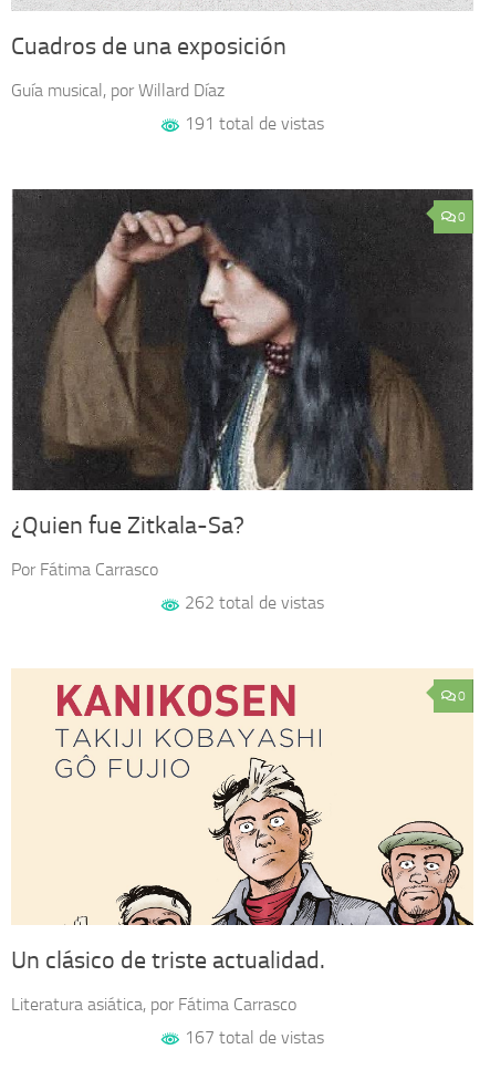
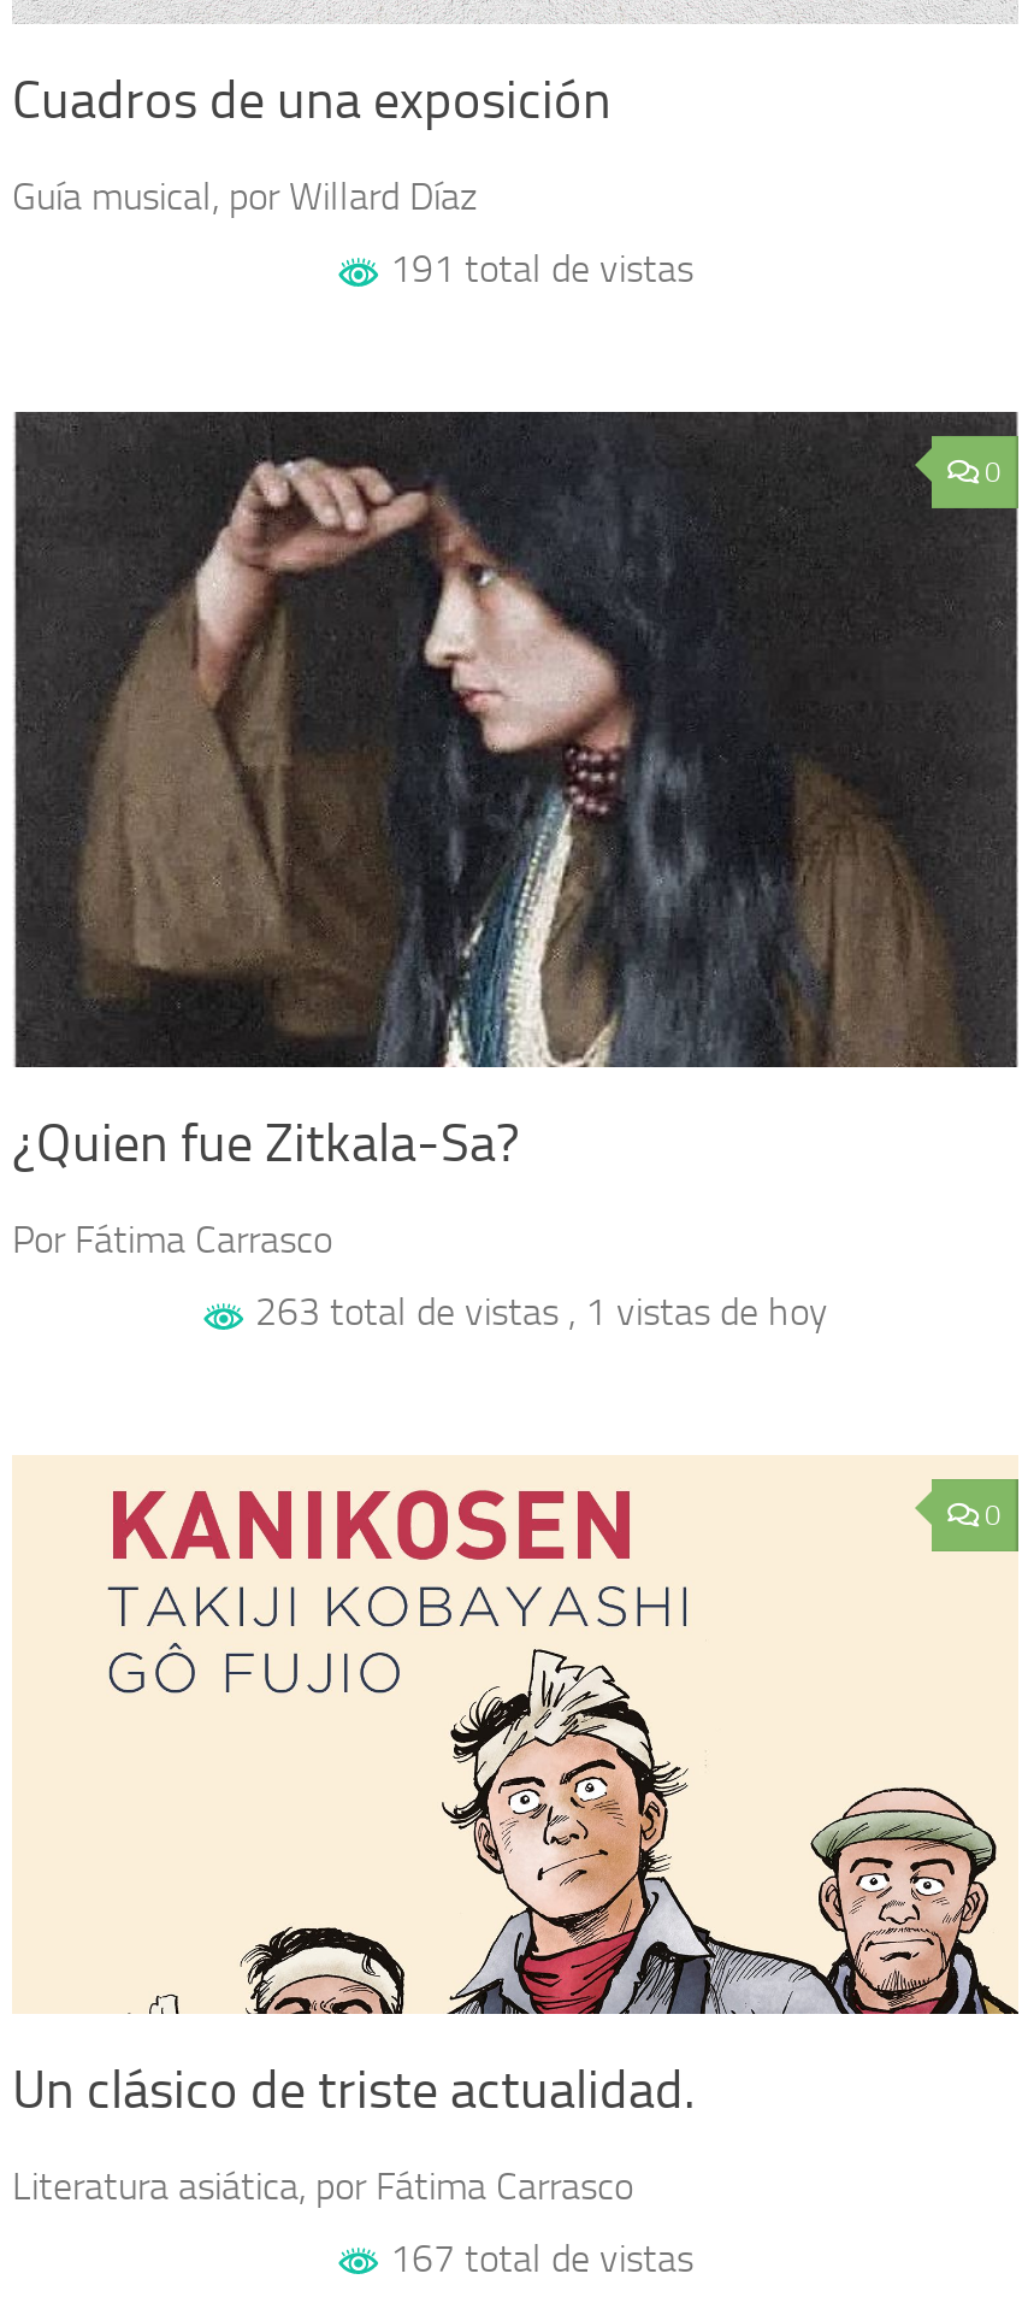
[180,593,324,614] 262 total de vistas -> [246,1290,828,1336] 263 total de vistas, 1 vistas de hoy

